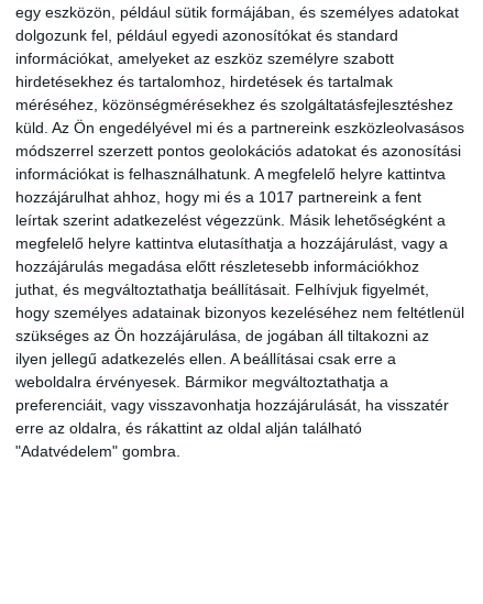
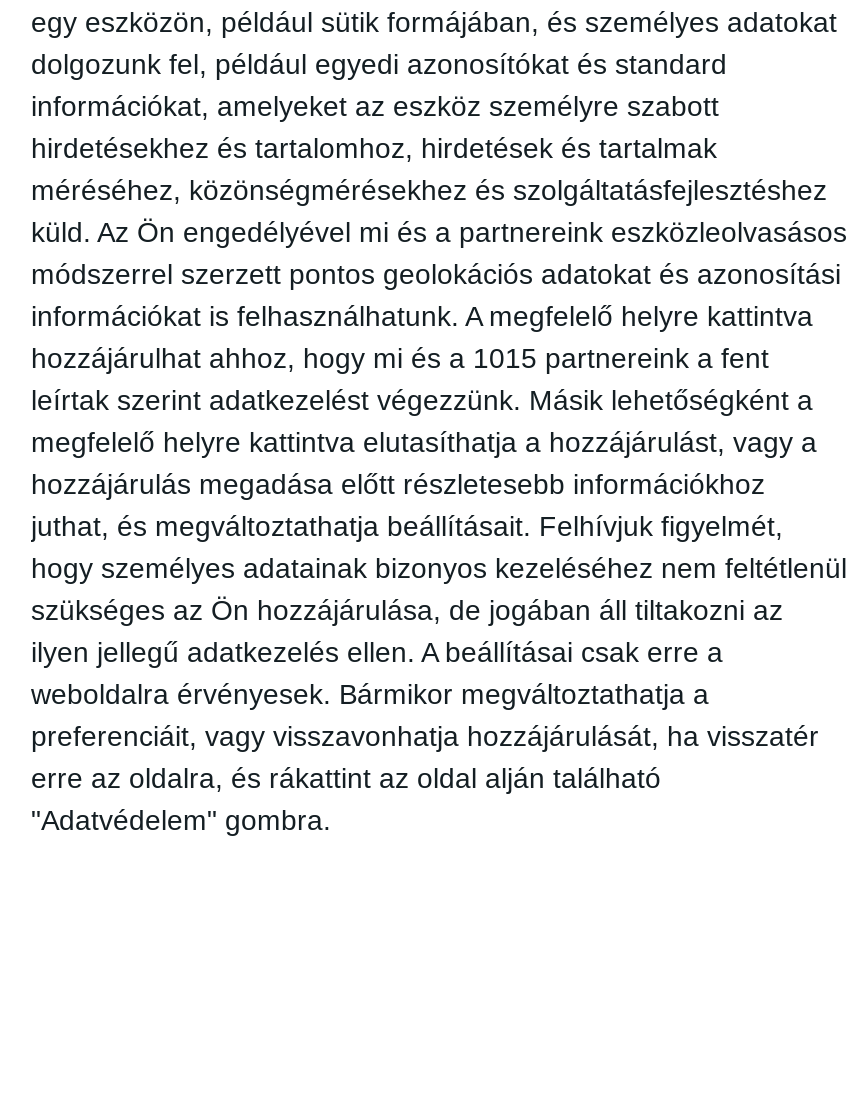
[15,188,421,205] hozzájárulhat ahhoz, hogy mi és a 1017 partnereink a fent -> [31,341,769,373] hozzájárulhat ahhoz, hogy mi és a 1015 partnereink a fent

